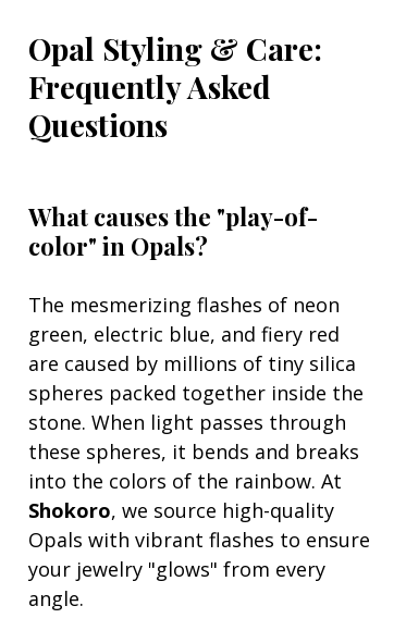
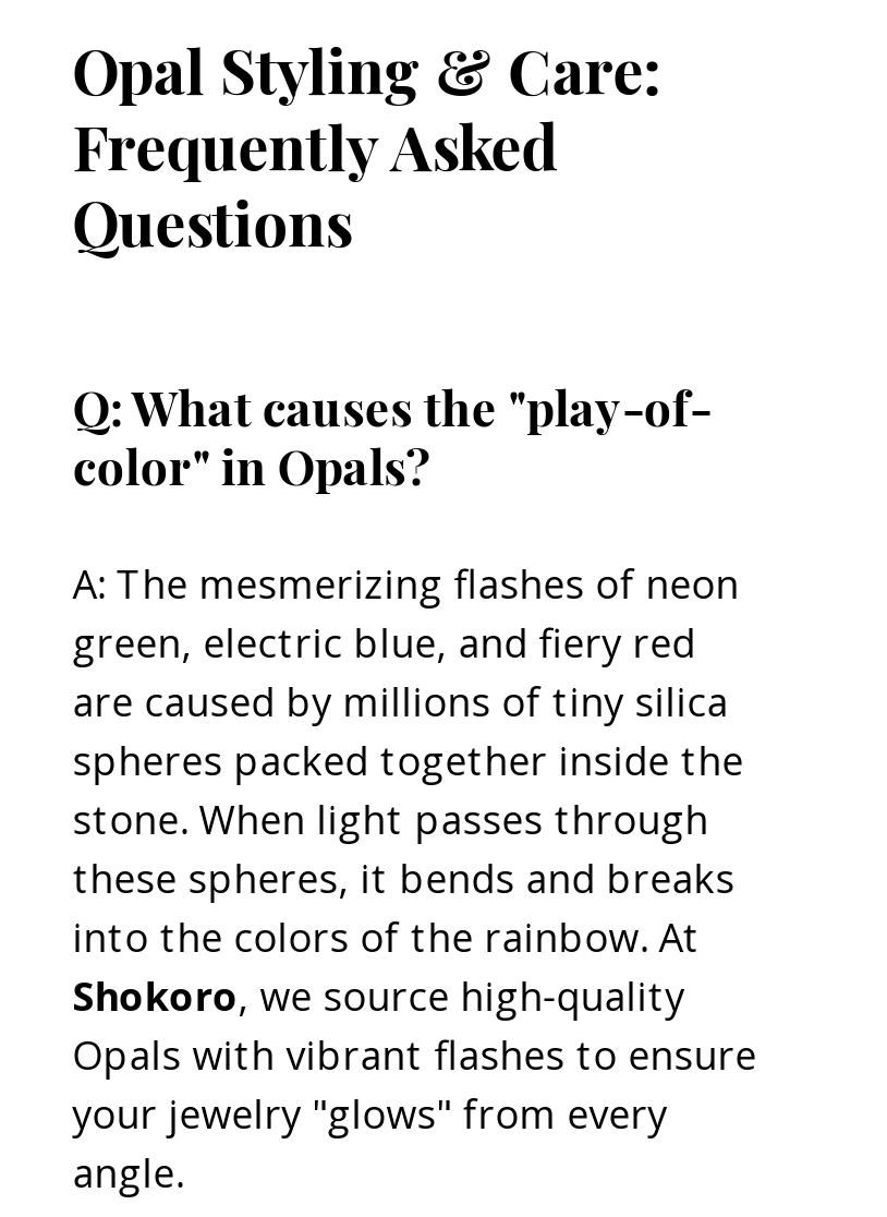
[28,200,318,233] What causes the "play-of- -> [73,374,711,440] Q: What causes the "play-of-
[28,292,345,318] The mesmerizing flashes of neon -> [73,558,750,610] A: The mesmerizing flashes of neon

